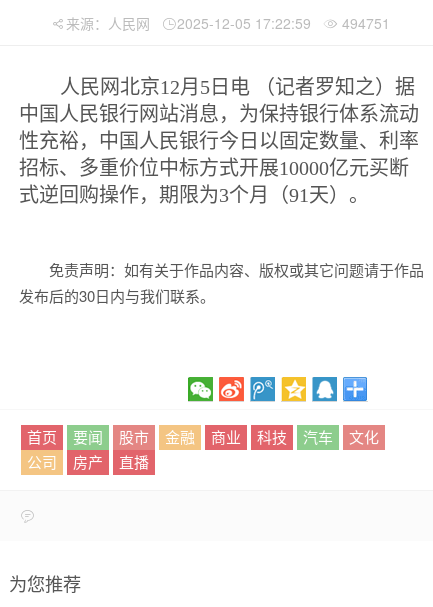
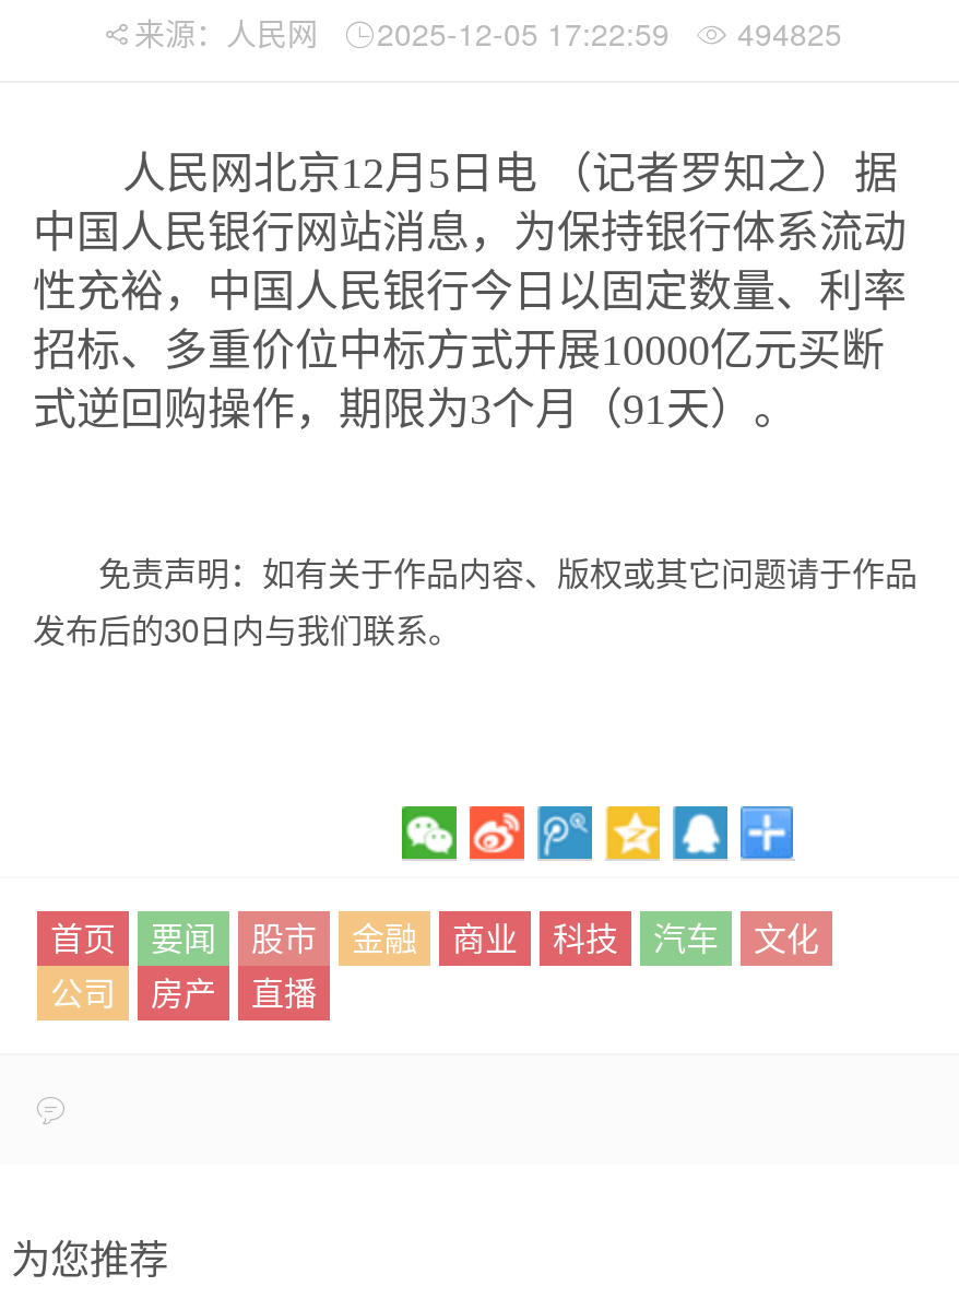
[65,13,389,33] 来源：人民网 2025-12-05 17:22:59 494751 -> [134,11,842,55] 来源：人民网 2025-12-05 17:22:59 494825

